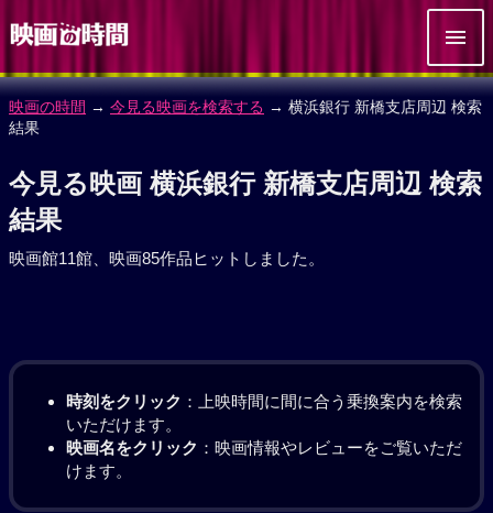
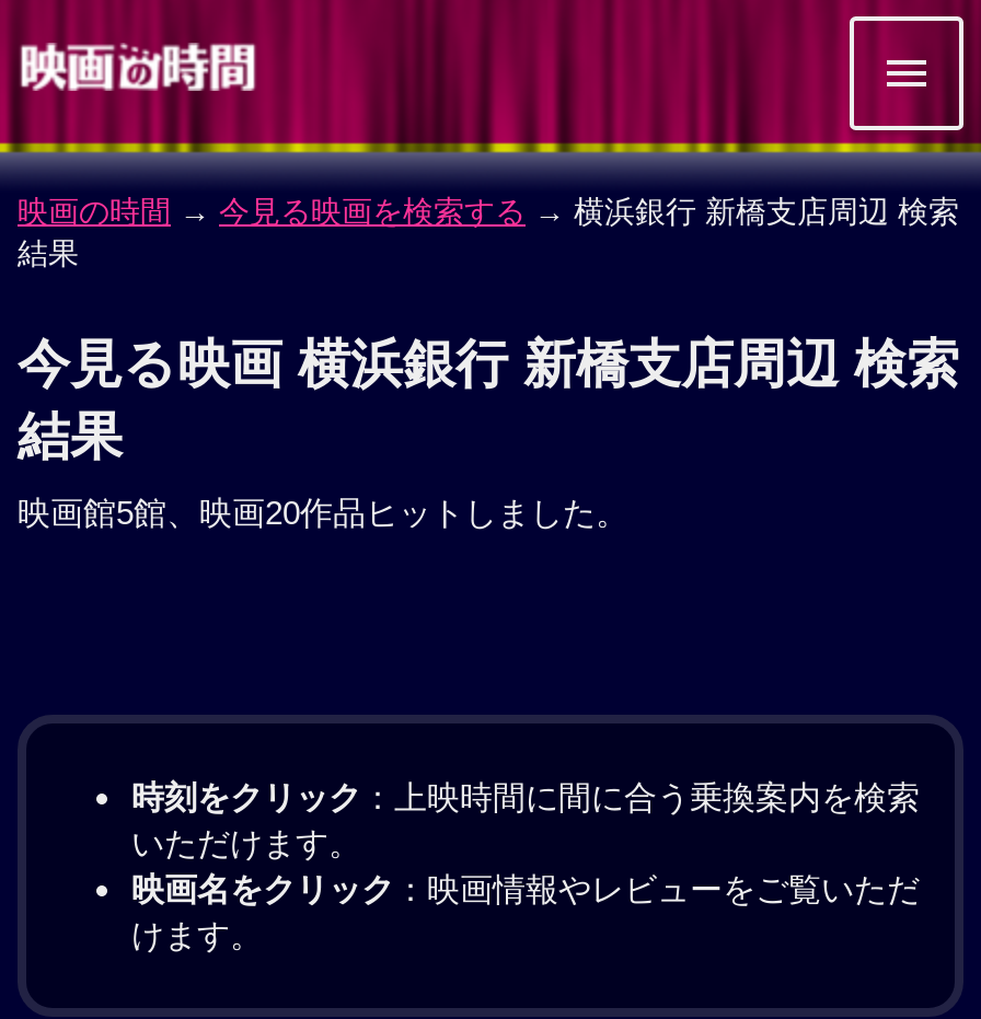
[9,249,325,268] 映画館11館、映画85作品ヒットしました。 -> [18,494,628,531] 映画館5館、映画20作品ヒットしました。

